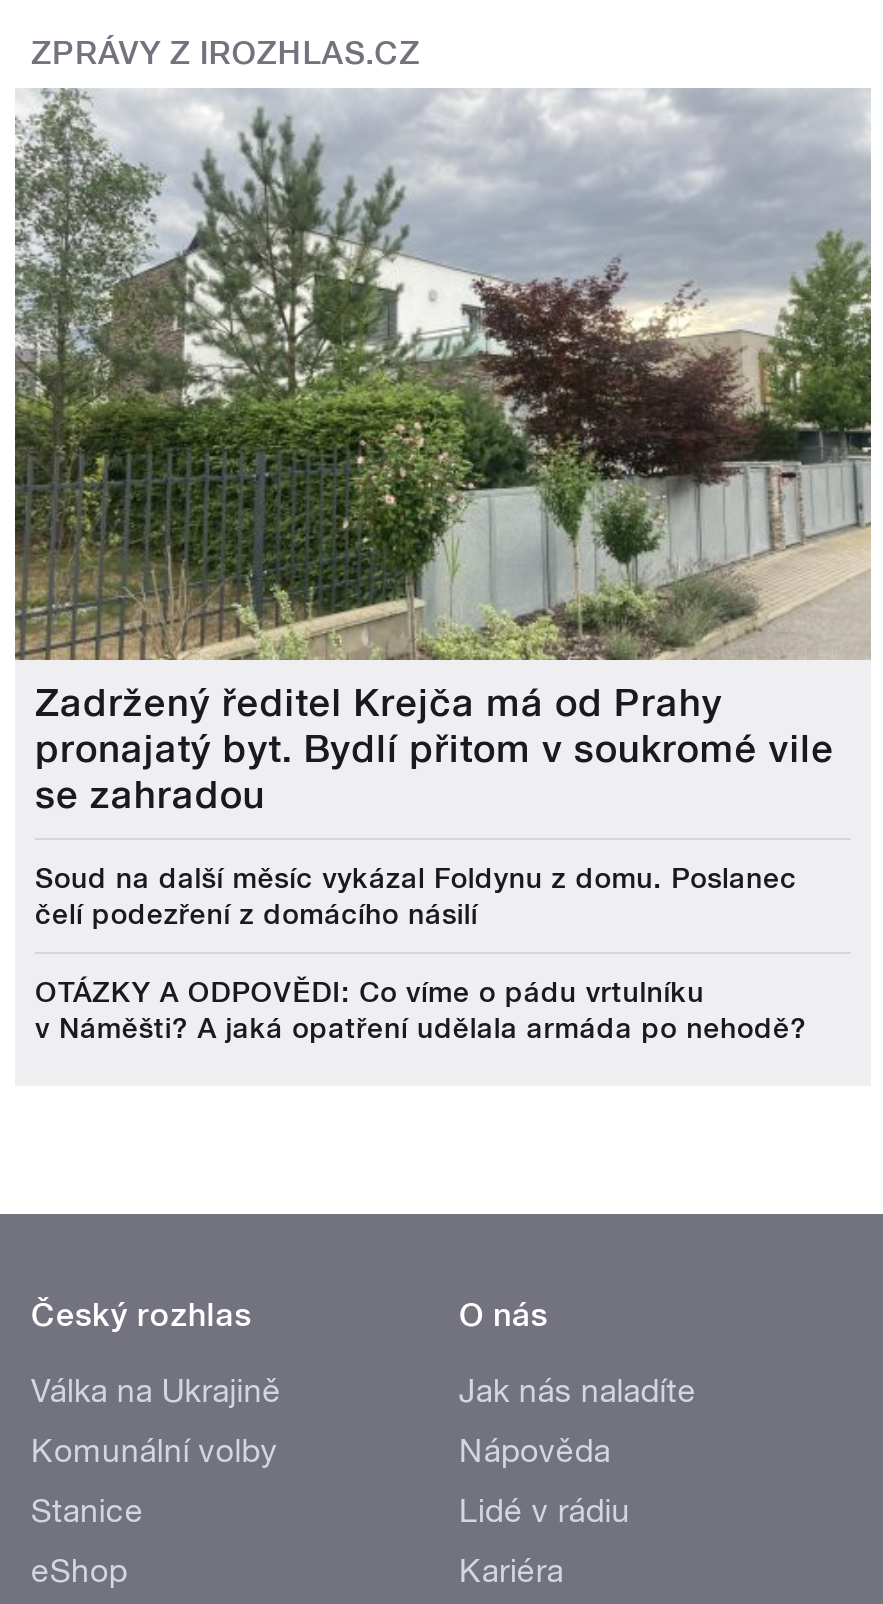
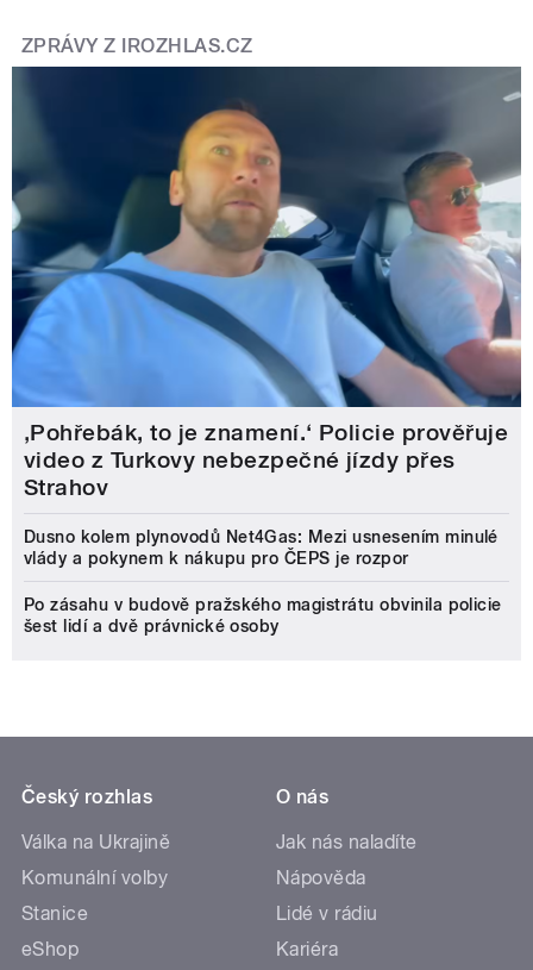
[13,88,873,817] [image] | Zadržený ředitel Krejča má od Prahy | pronajatý byt. Bydlí přitom v soukromé vile | se zahradou -> [11,65,521,501] [image] | ‚Pohřebák, to je znamení.‘ Policie prověřuje | video z Turkovy nebezpečné jízdy přes | Strahov
[35,861,797,929] Soud na další měsíc vykázal Foldynu z domu. Poslanec | čelí podezření z domácího násilí -> [24,527,498,567] Dusno kolem plynovodů Net4Gas: Mezi usnesením minulé | vlády a pokynem k nákupu pro ČEPS je rozpor
[35,975,807,1043] OTÁZKY A ODPOVĚDI: Co víme o pádu vrtulníku | v Náměšti? A jaká opatření udělala armáda po nehodě? -> [24,595,502,635] Po zásahu v budově pražského magistrátu obvinila policie | šest lidí a dvě právnické osoby

